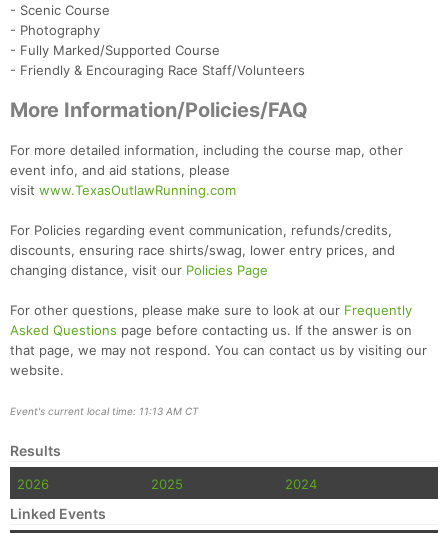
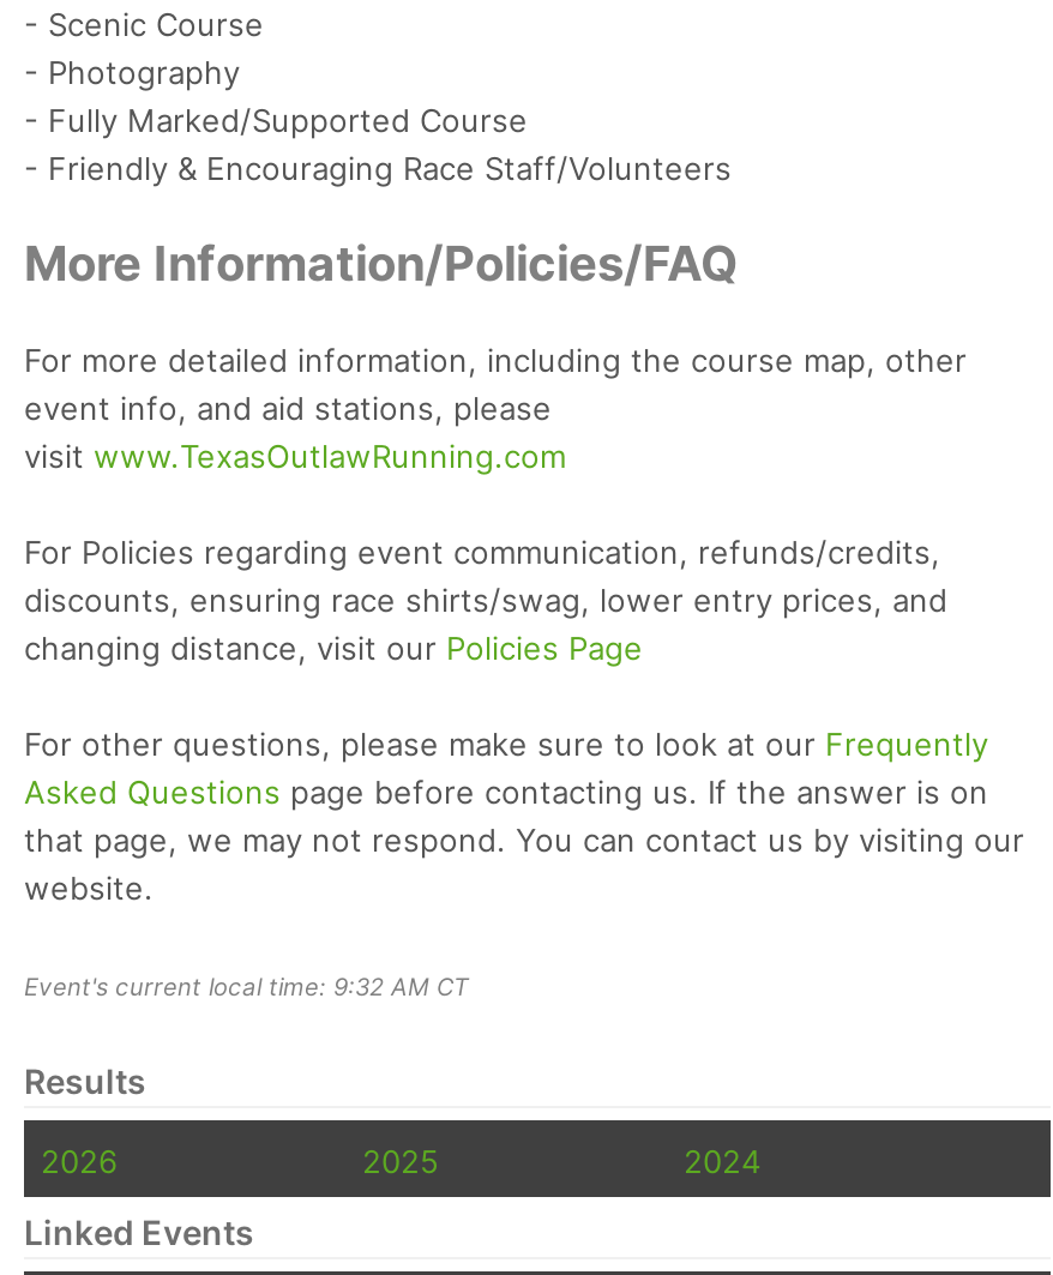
[10,405,198,417] Event's current local time: 11:13 AM CT -> [24,972,468,1001] Event's current local time: 9:32 AM CT

